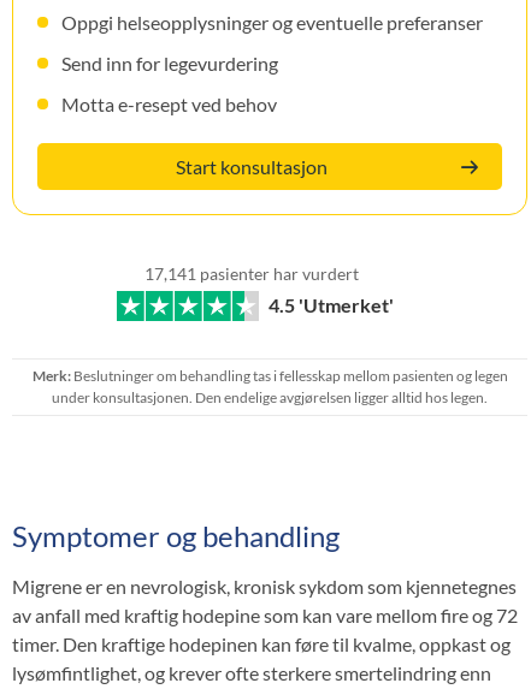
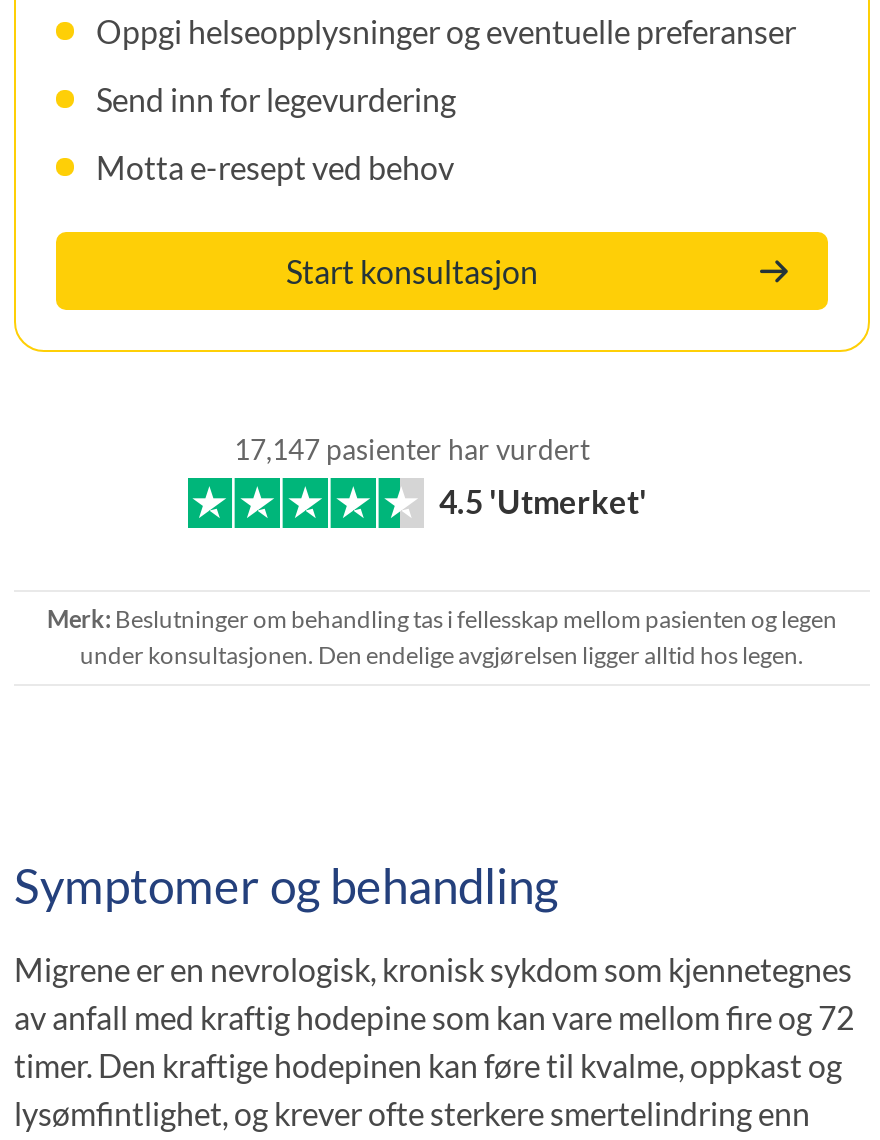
[144,263,359,284] 17,141 pasienter har vurdert -> [234,432,590,466] 17,147 pasienter har vurdert

